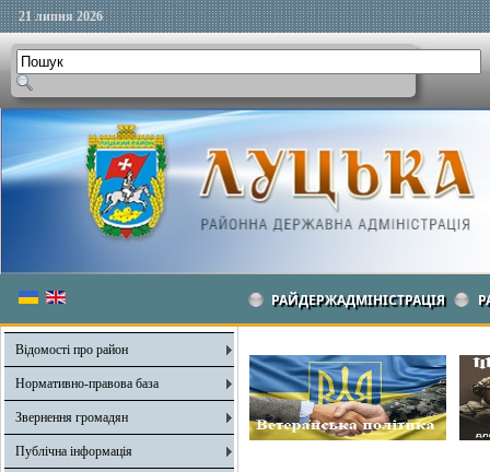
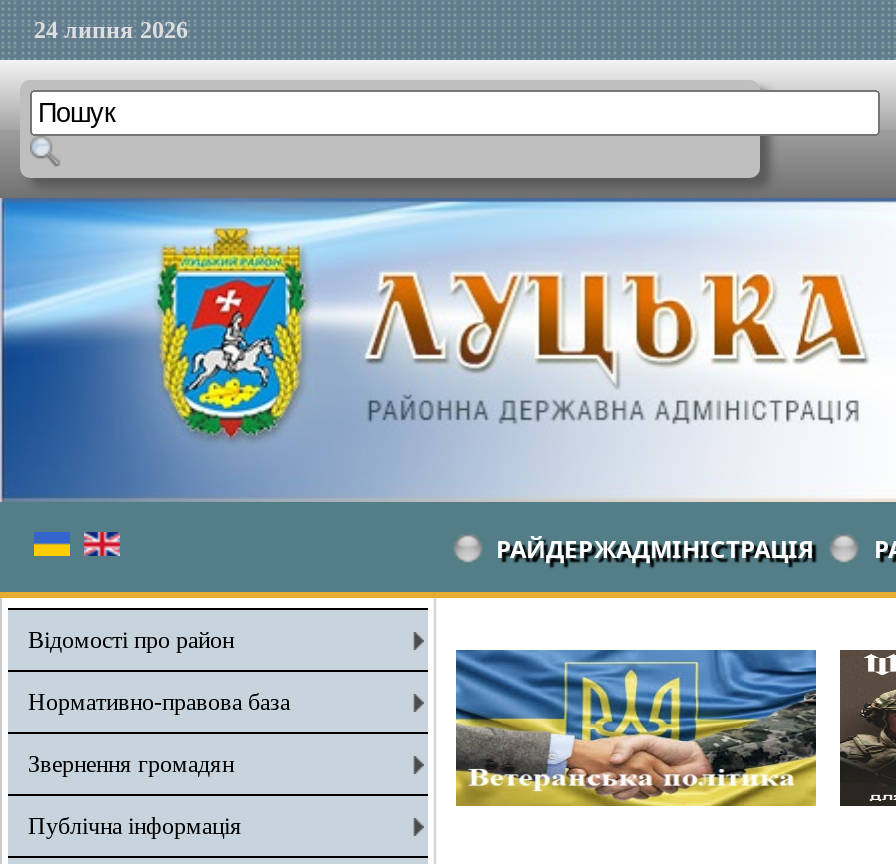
[19,9,103,24] 21 липня 2026 -> [34,16,188,44] 24 липня 2026

